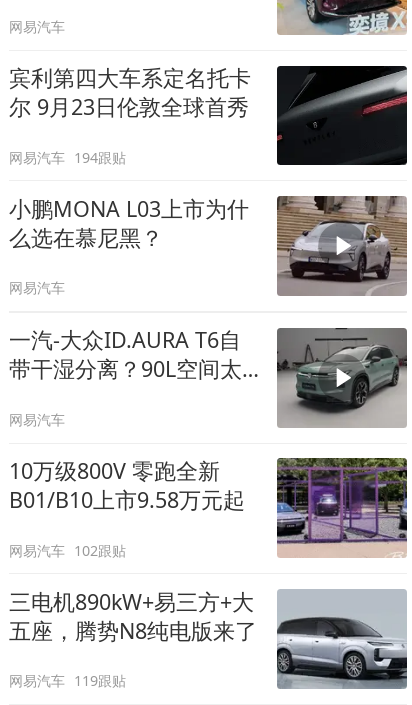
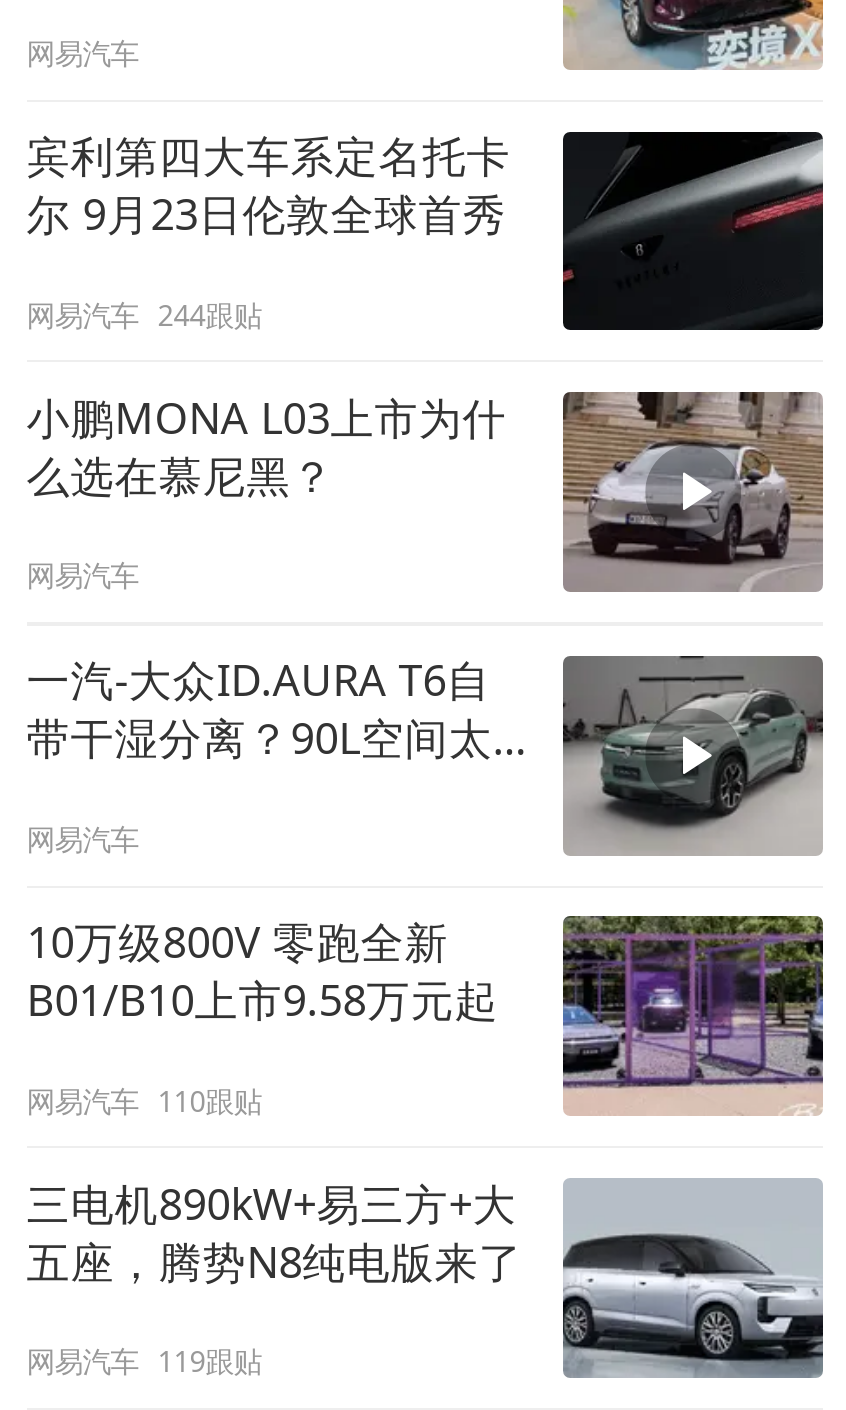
[9,148,126,167] 网易汽车 194跟贴 -> [26,295,262,333] 网易汽车 244跟贴
[9,541,126,560] 网易汽车 102跟贴 -> [26,1081,262,1119] 网易汽车 110跟贴

